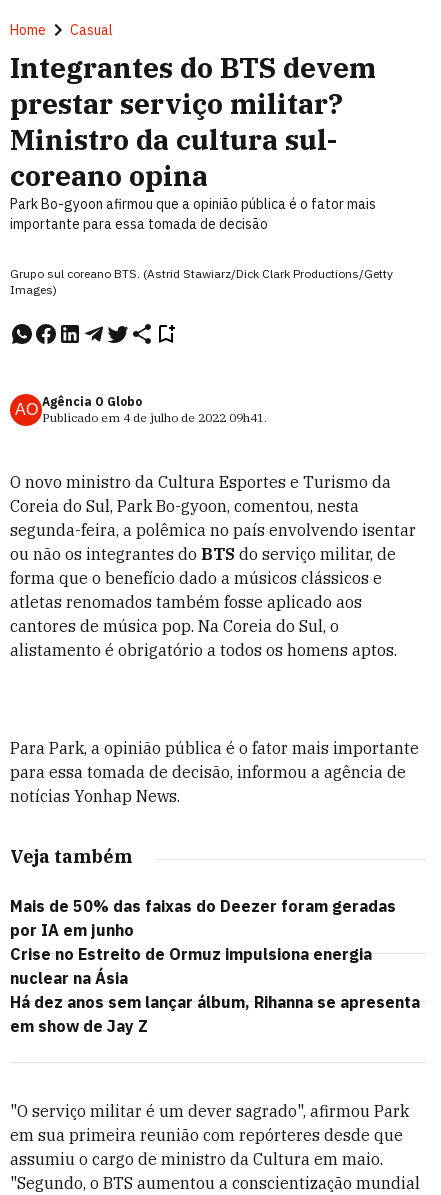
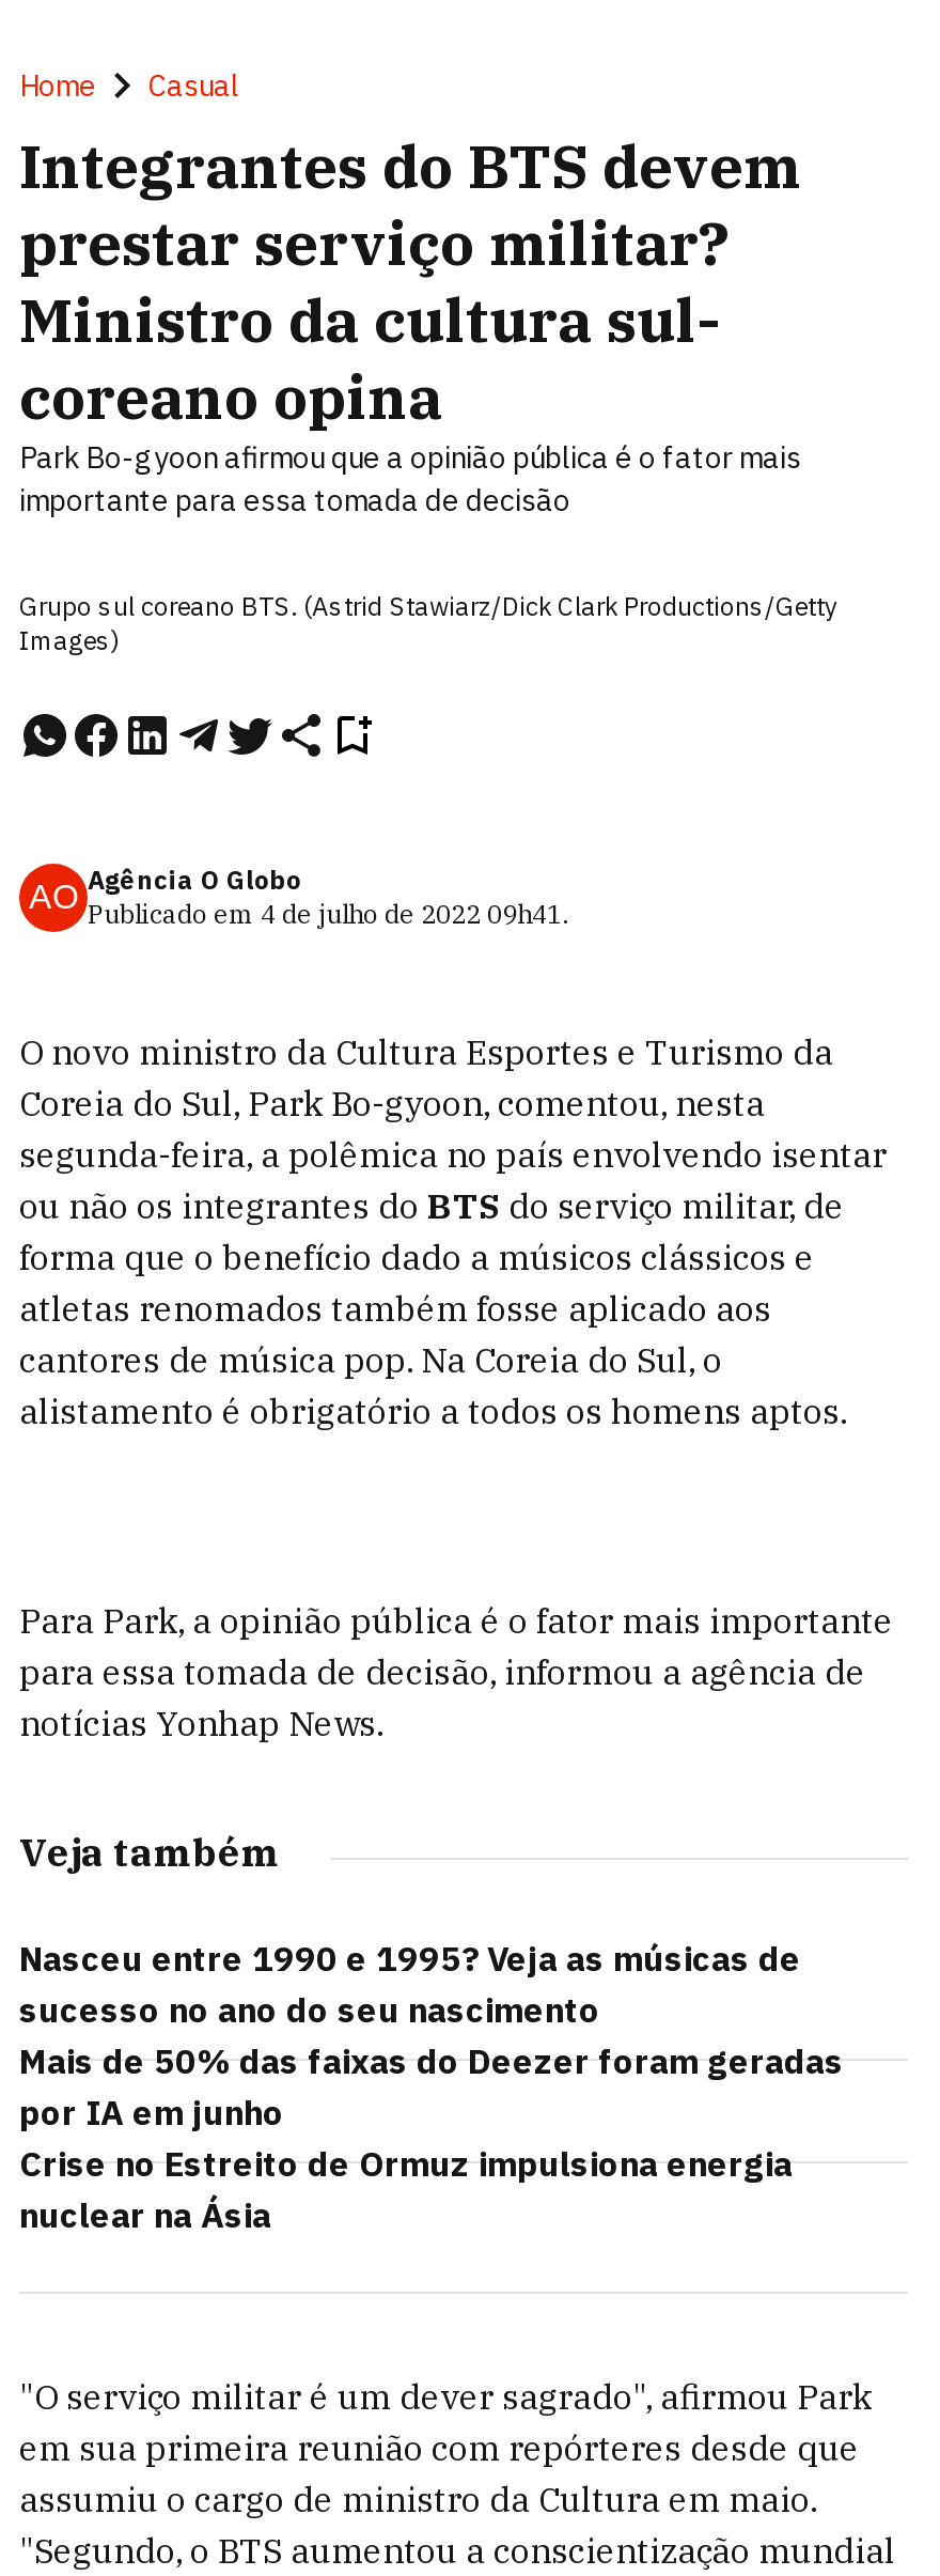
none -> [19,1937,801,2031] Nasceu entre 1990 e 1995? Veja as músicas de | sucesso no ano do seu nascimento
moved [10,896,396,988] -> [19,2039,844,2236]: Mais de 50% das faixas do Deezer foram geradas | por IA em junho | Crise no Estreito de Ormuz impulsiona energia | nuclear na Ásia
[10,992,420,1036] Há dez anos sem lançar álbum, Rihanna se apresenta | em show de Jay Z -> none

